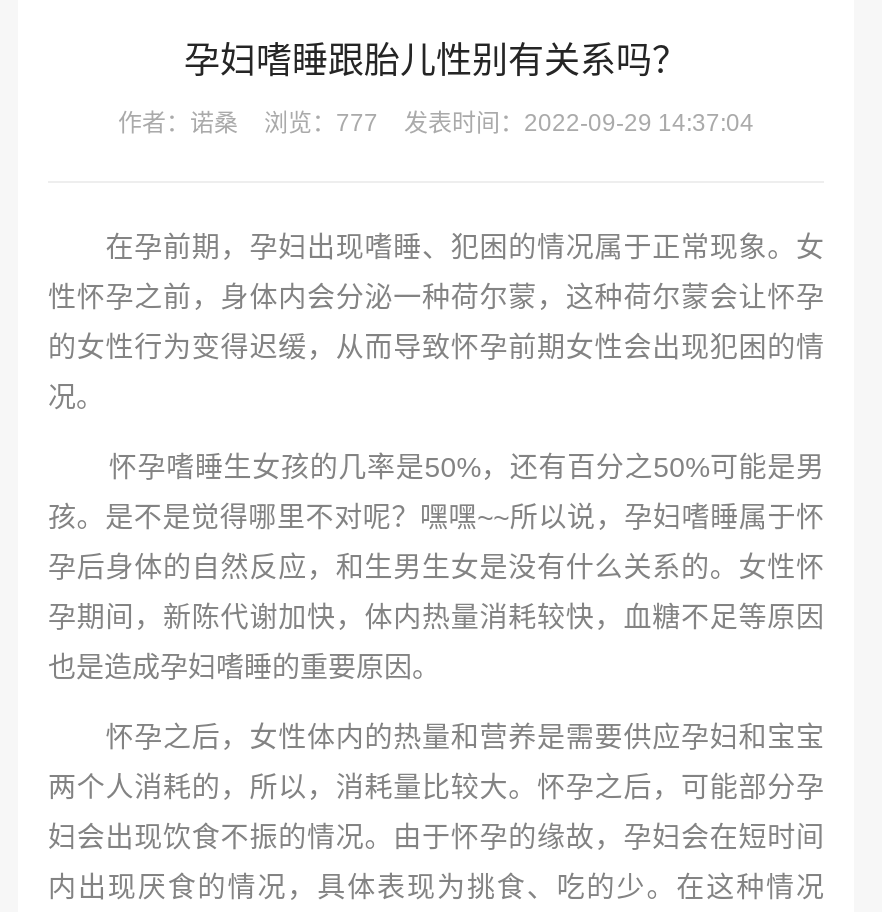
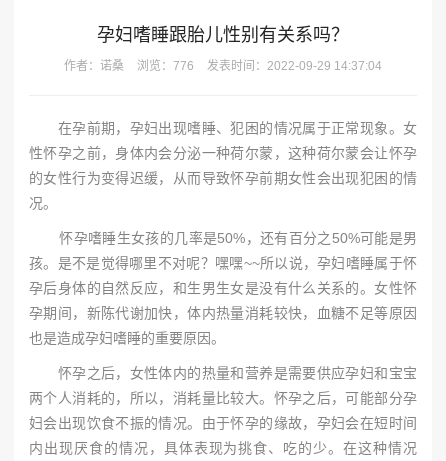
[118,109,754,137] 作者：诺桑 浏览：777 发表时间：2022-09-29 14:37:04 -> [64,59,382,73] 作者：诺桑 浏览：776 发表时间：2022-09-29 14:37:04

